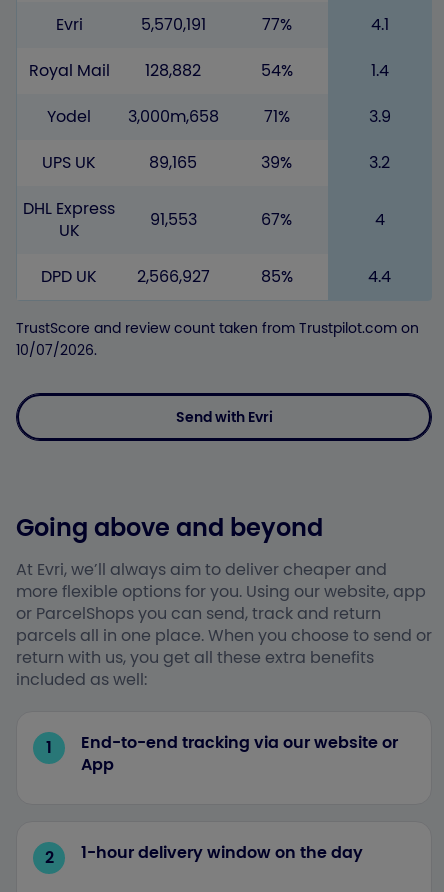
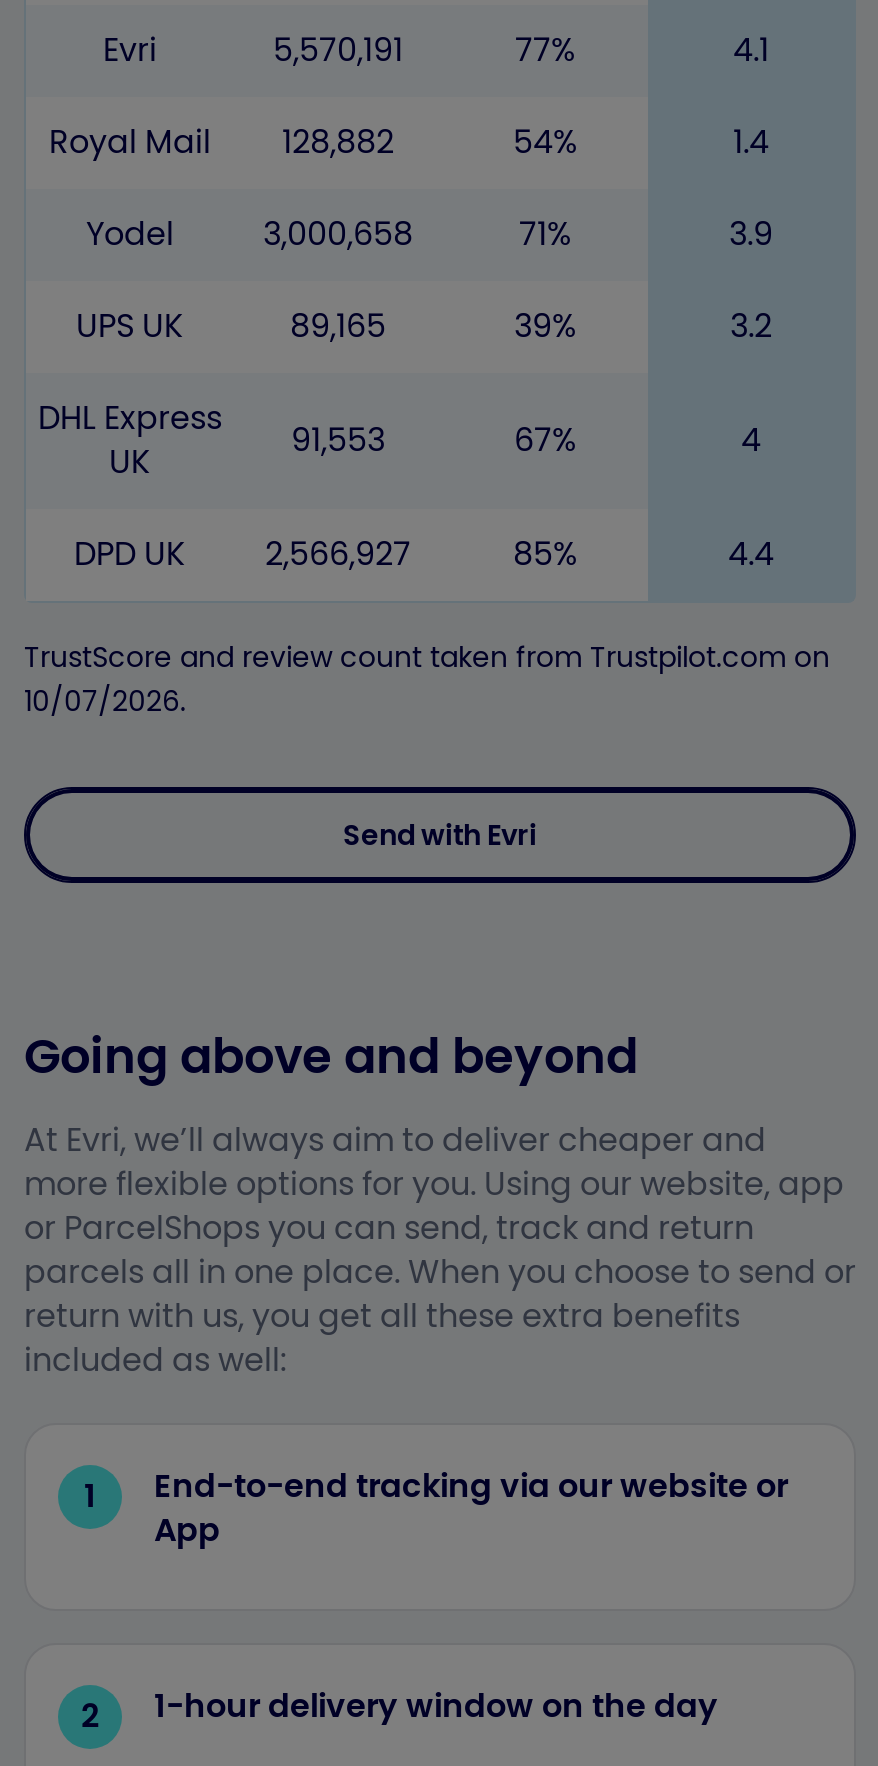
[127,105,218,128] 3,000m,658 -> [263,212,413,258] 3,000,658

